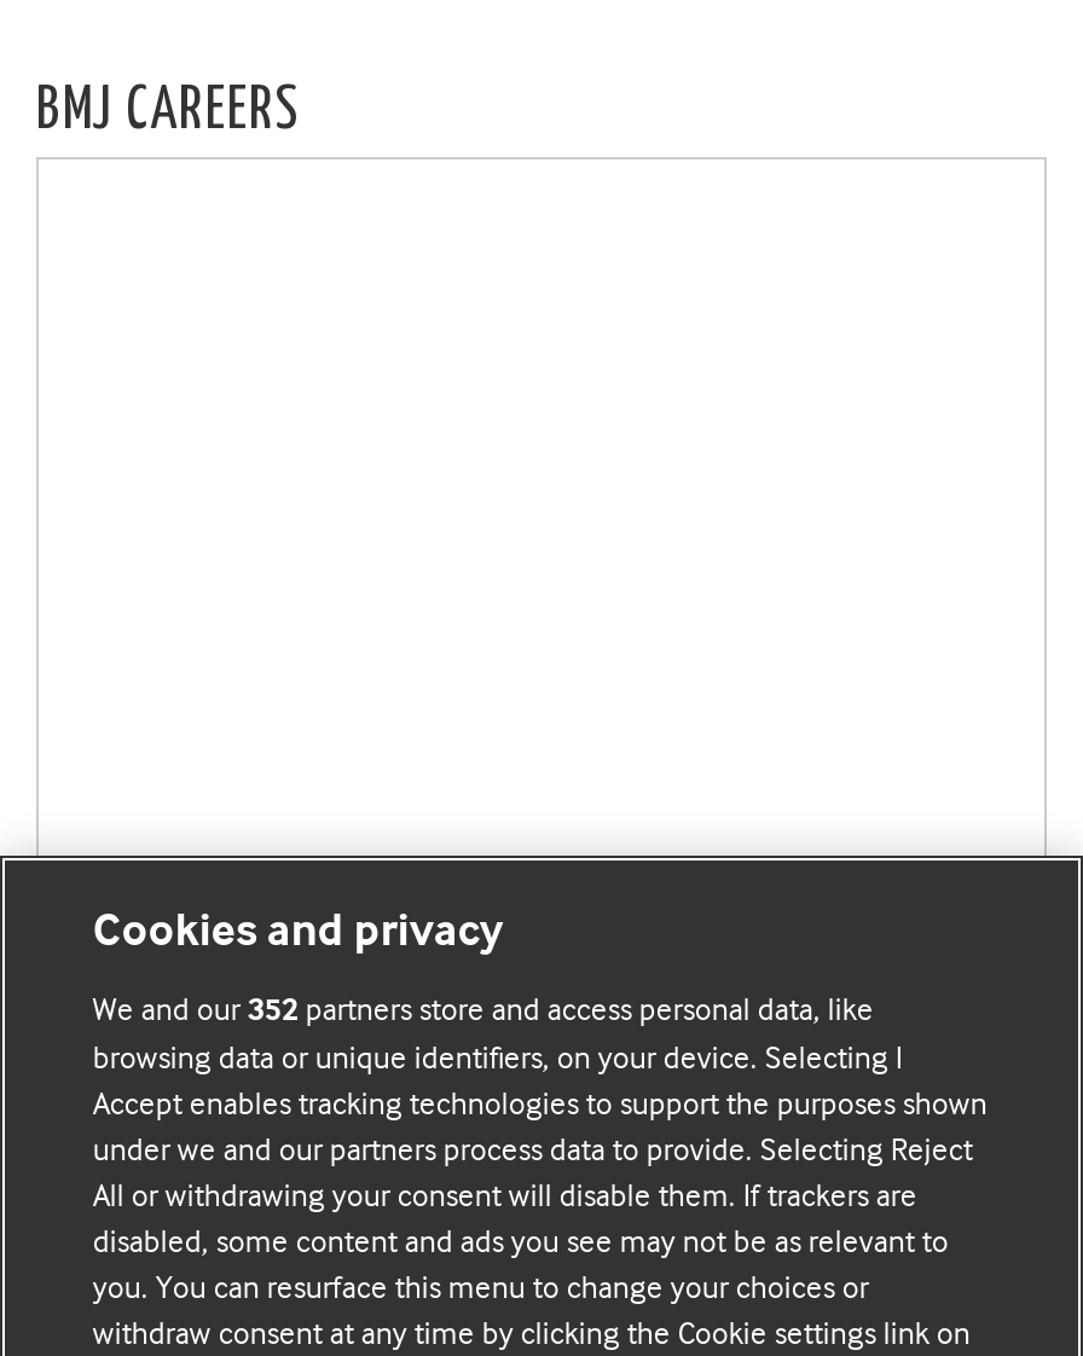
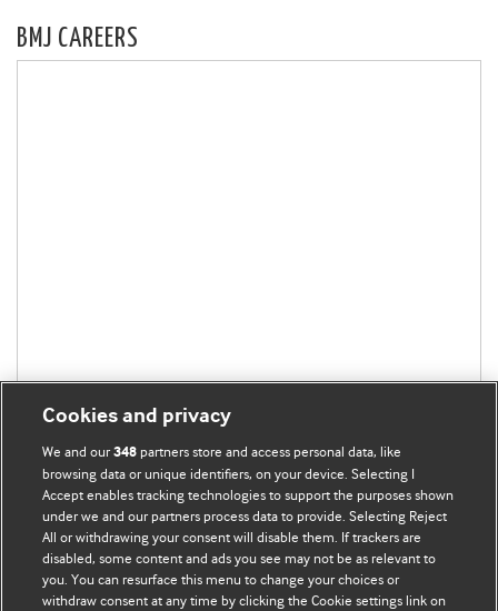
[93,991,874,1030] We and our 352 partners store and access personal data, like -> [43,443,402,461] We and our 348 partners store and access personal data, like

